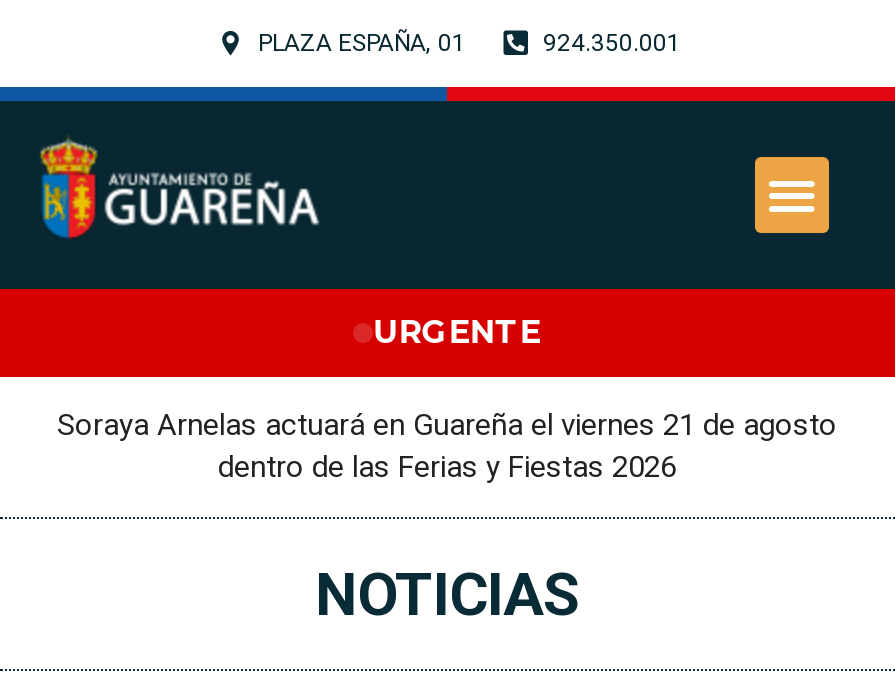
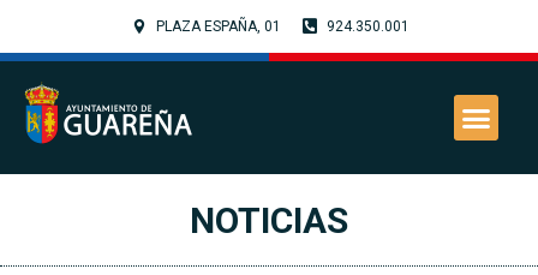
[57,313,837,485] URGENTE | Soraya Arnelas actuará en Guareña el viernes 21 de agosto | dentro de las Ferias y Fiestas 2026 -> none

